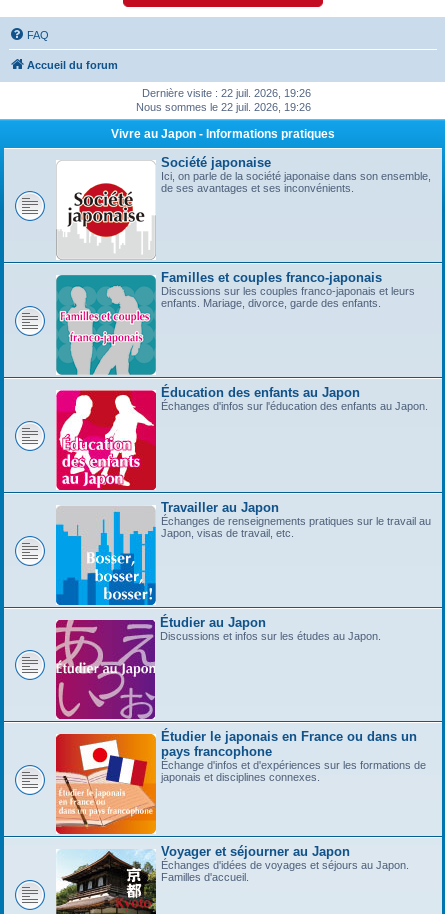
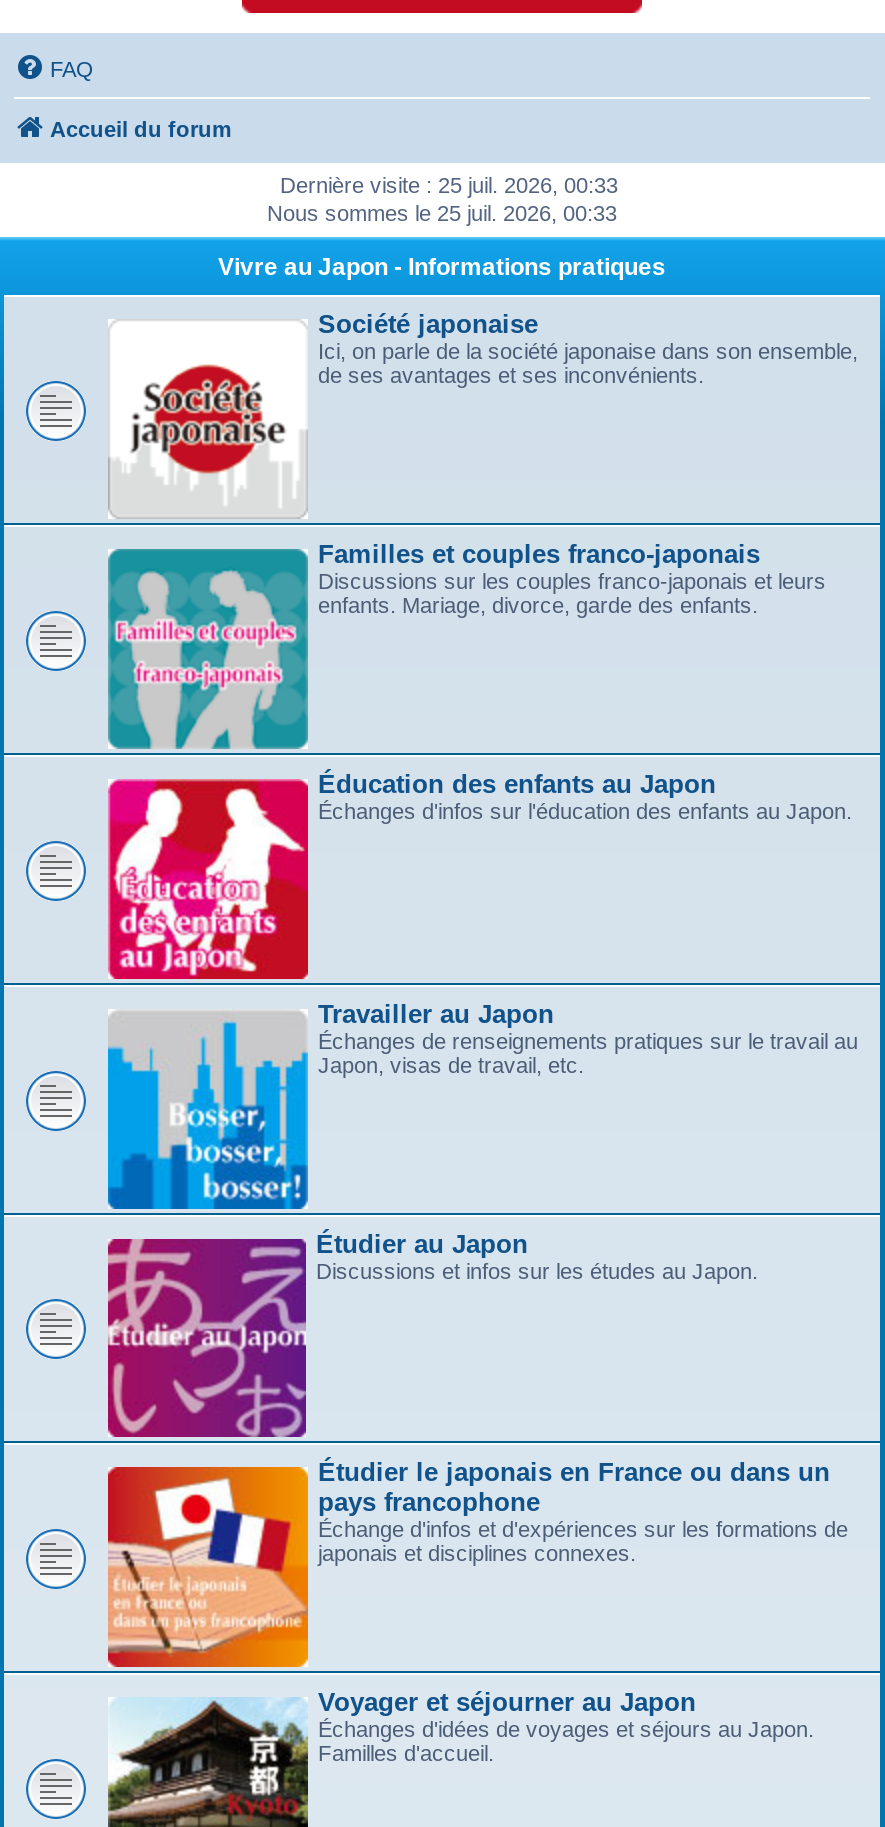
[142,87,311,99] Dernière visite : 22 juil. 2026, 19:26 -> [280,173,618,197] Dernière visite : 25 juil. 2026, 00:33
[135,101,310,113] Nous sommes le 22 juil. 2026, 19:26 -> [267,201,617,225] Nous sommes le 25 juil. 2026, 00:33

